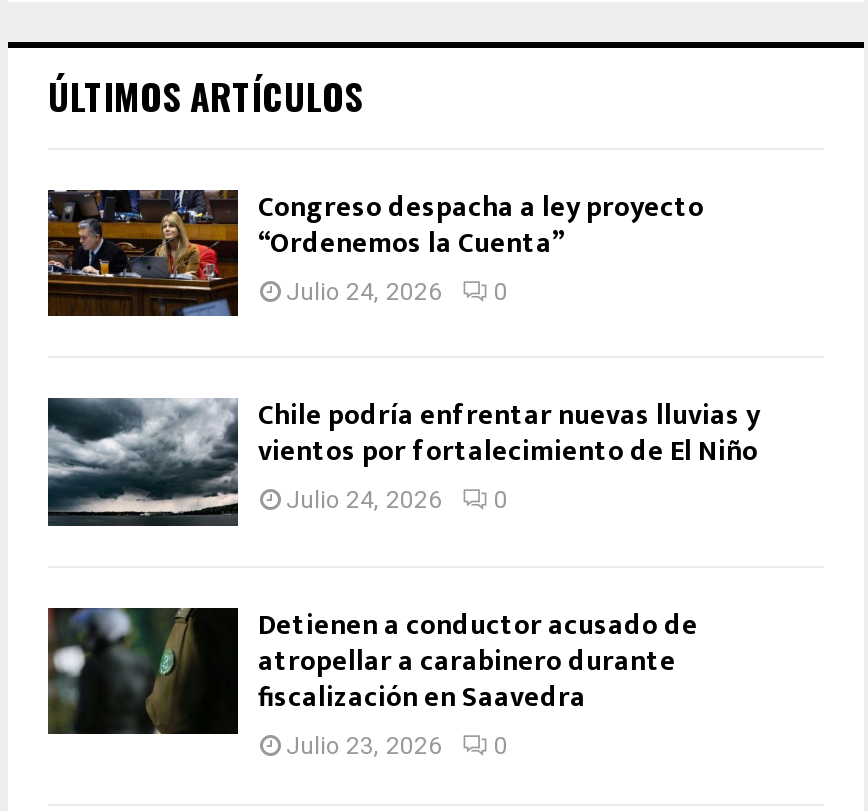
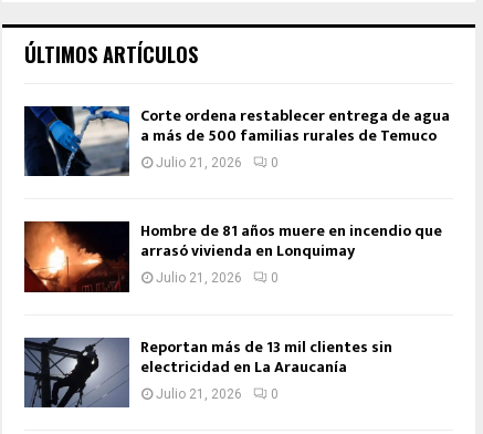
[46,184,704,318] [image] | Congreso despacha a ley proyecto | “Ordenemos la Cuenta” | Julio 24, 2026 -> [23,103,450,177] [image] | Corte ordena restablecer entrega de agua | a más de 500 familias rurales de Temuco | Julio 21, 2026
[46,393,760,526] [image] | Chile podría enfrentar nuevas lluvias y | vientos por fortalecimiento de El Niño | Julio 24, 2026 -> [23,218,442,292] [image] | Hombre de 81 años muere en incendio que | arrasó vivienda en Lonquimay | Julio 21, 2026
[48,601,698,770] [image] | Detienen a conductor acusado de | atropellar a carabinero durante | fiscalización en Saavedra | Julio 23, 2026 -> [23,334,392,409] [image] | Reportan más de 13 mil clientes sin | electricidad en La Araucanía | Julio 21, 2026

